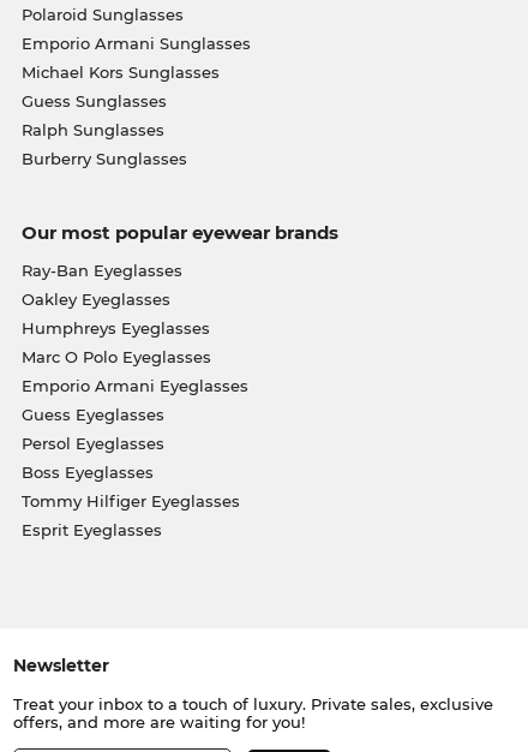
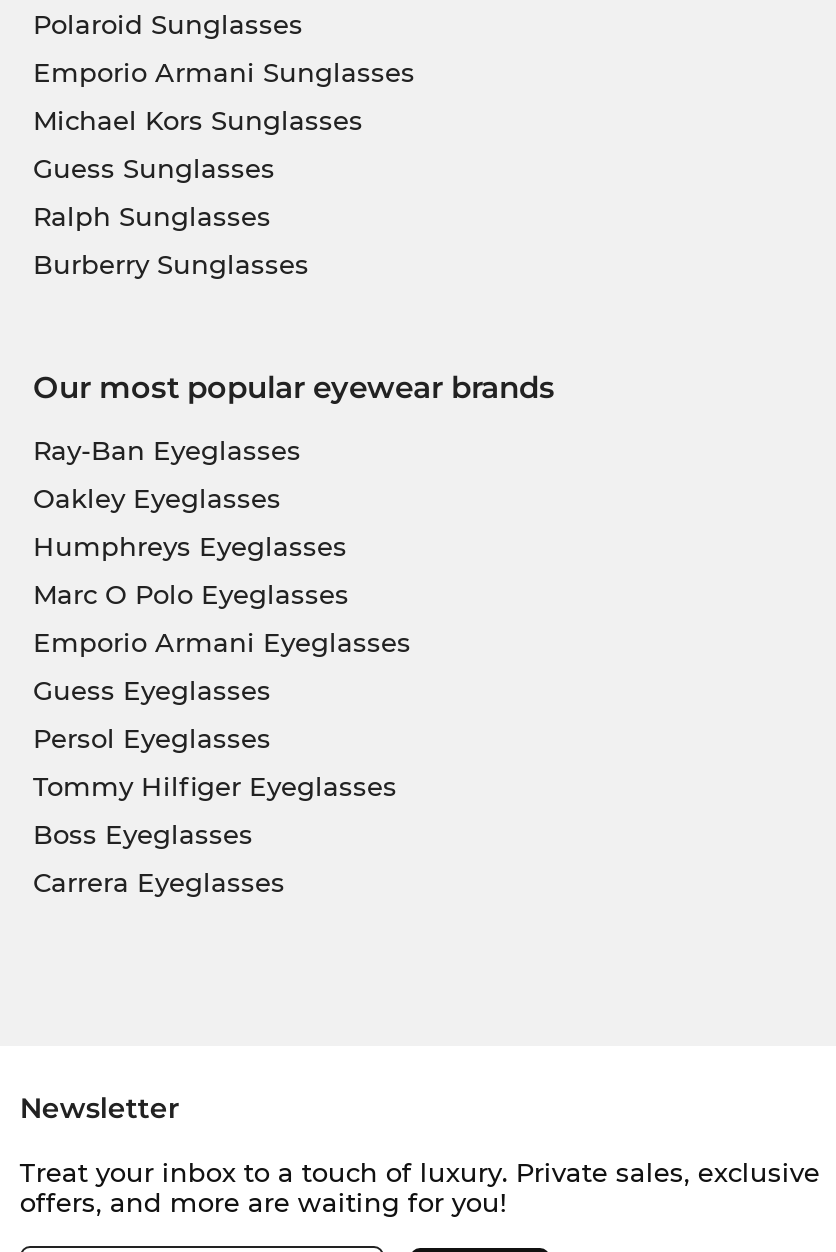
moved [21,463,153,482] -> [33,818,253,850]: Boss Eyeglasses
moved [21,491,239,511] -> [33,770,397,802]: Tommy Hilfiger Eyeglasses
[21,520,161,539] Esprit Eyeglasses -> [33,866,285,898] Carrera Eyeglasses

